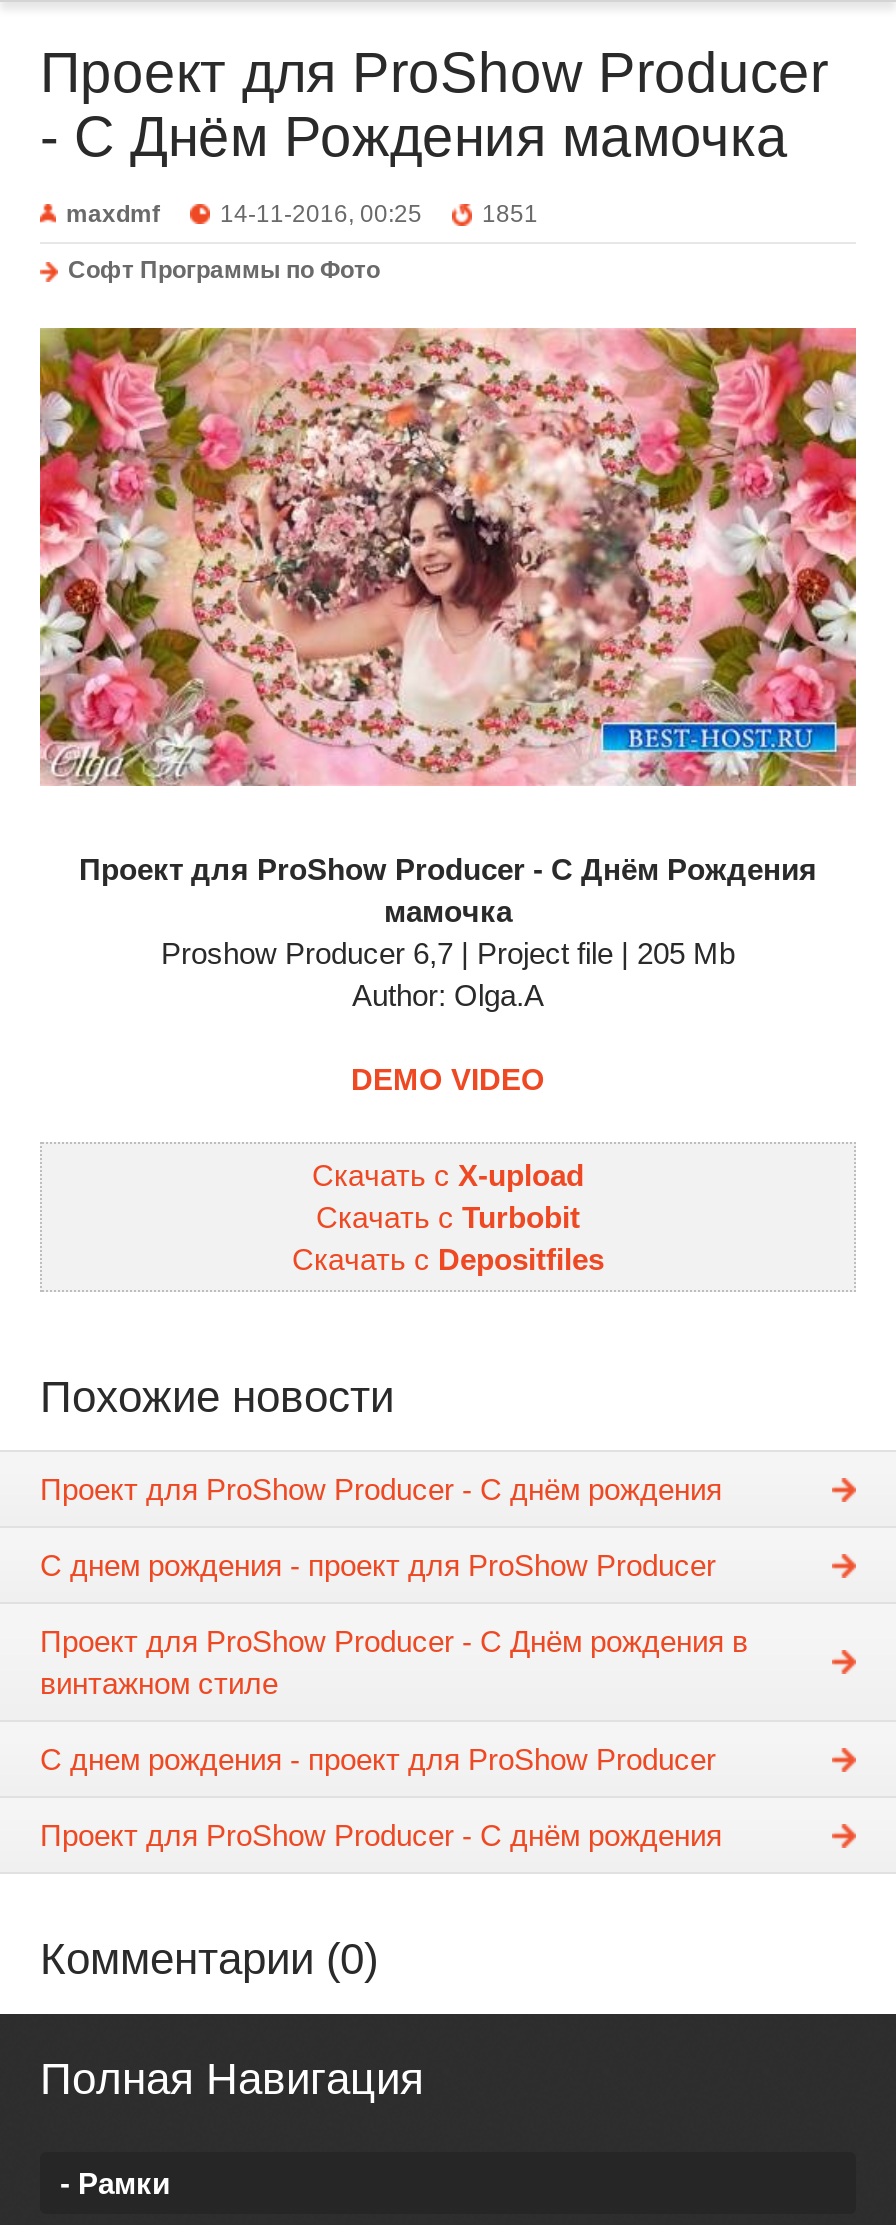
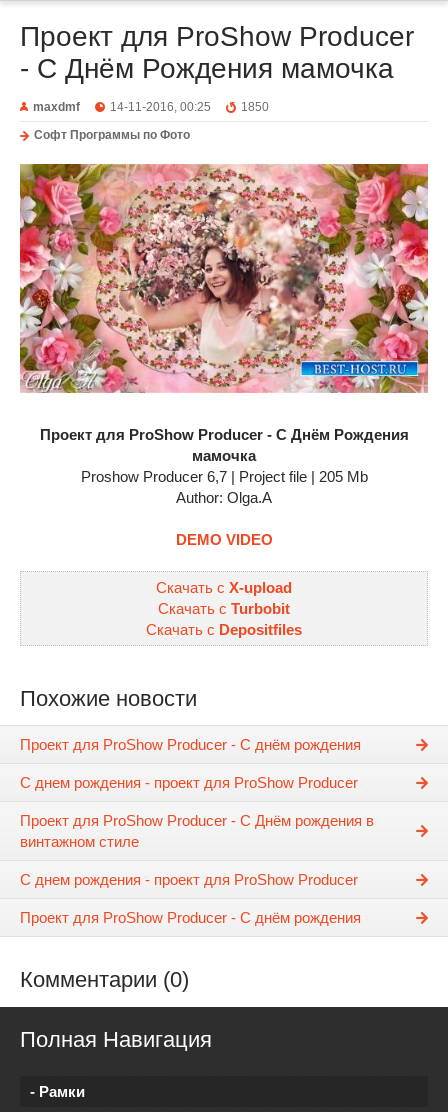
[482,200,538,228] 1851 -> [241,100,269,114] 1850

